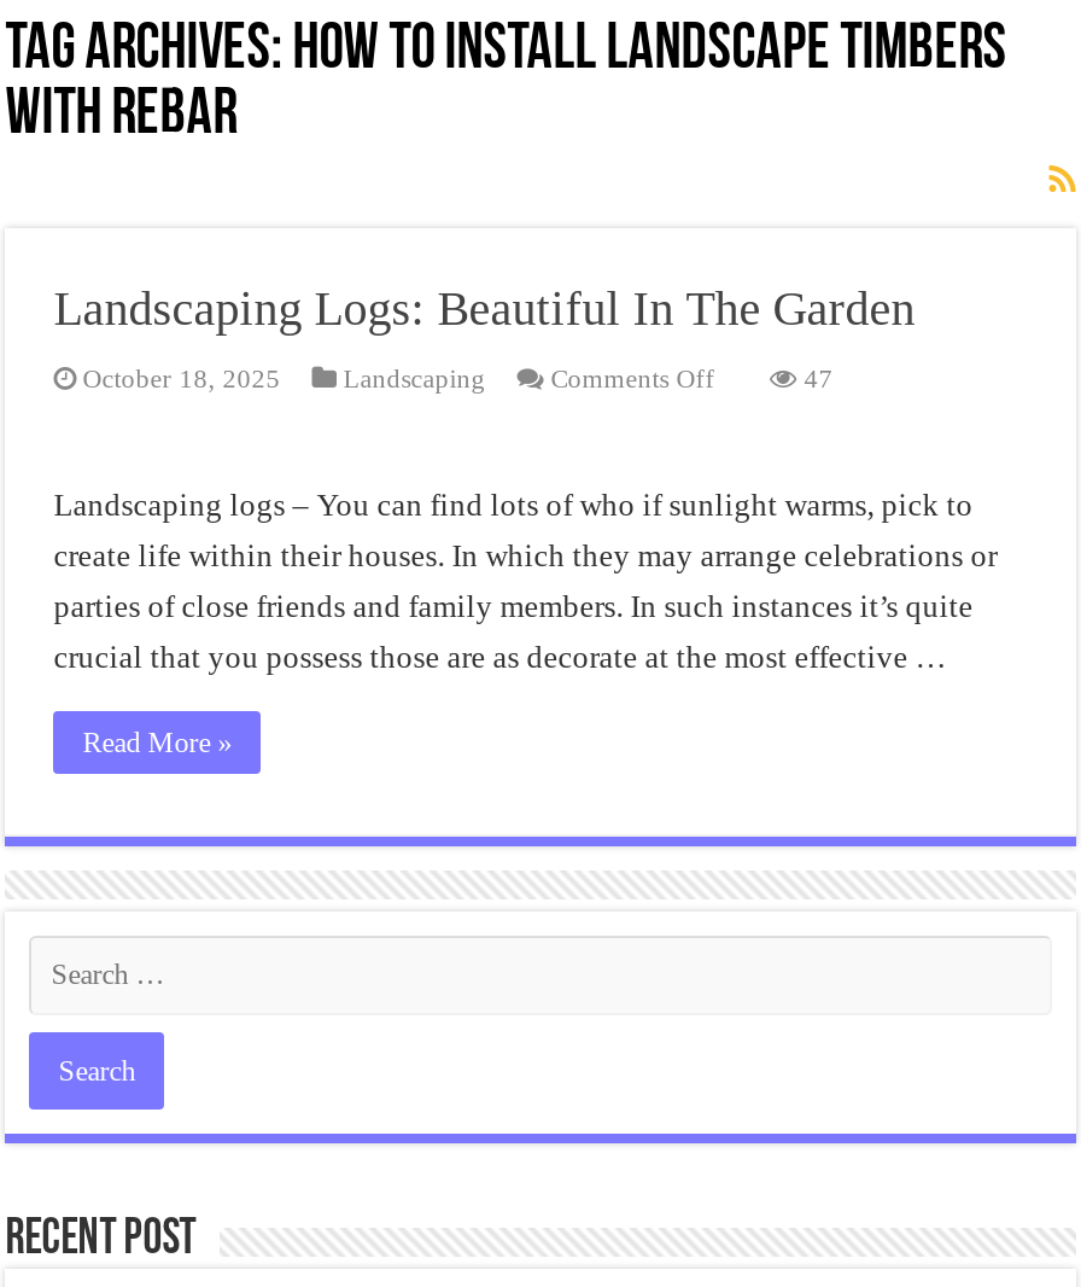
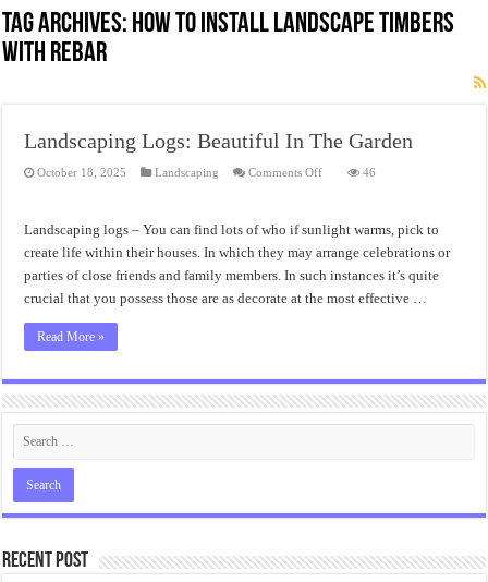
[804,363,833,392] 47 -> [363,166,376,179] 46

